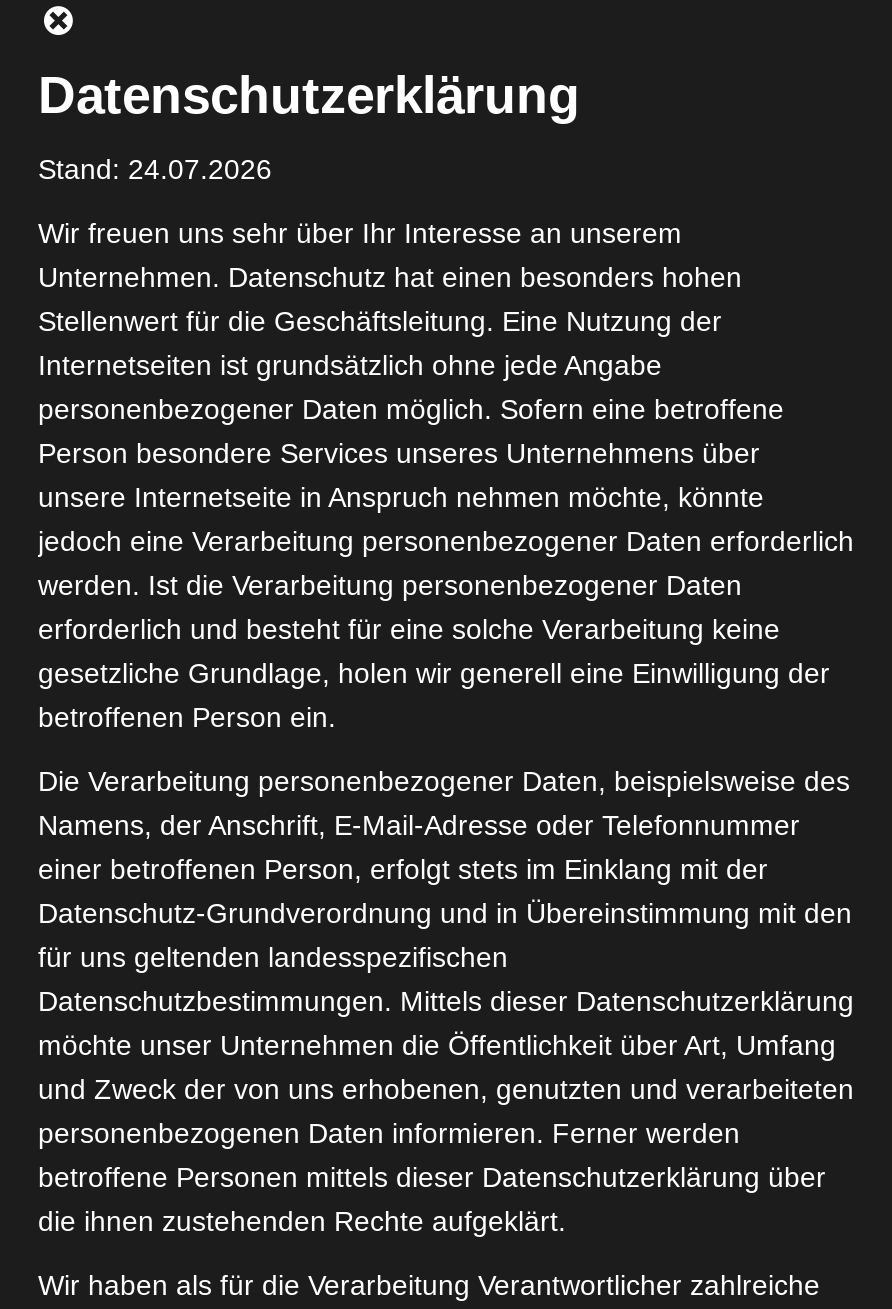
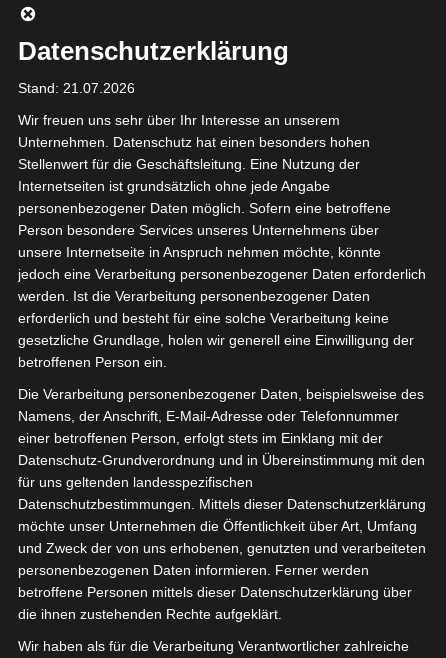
[38,154,272,186] Stand: 24.07.2026 -> [18,80,135,96] Stand: 21.07.2026

